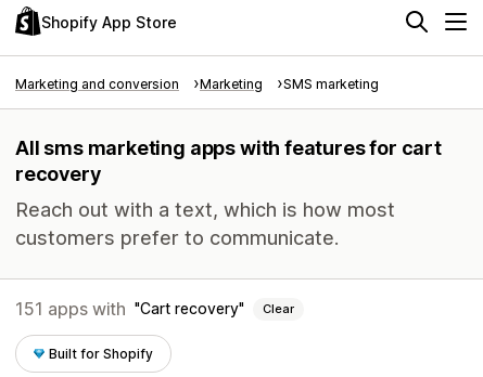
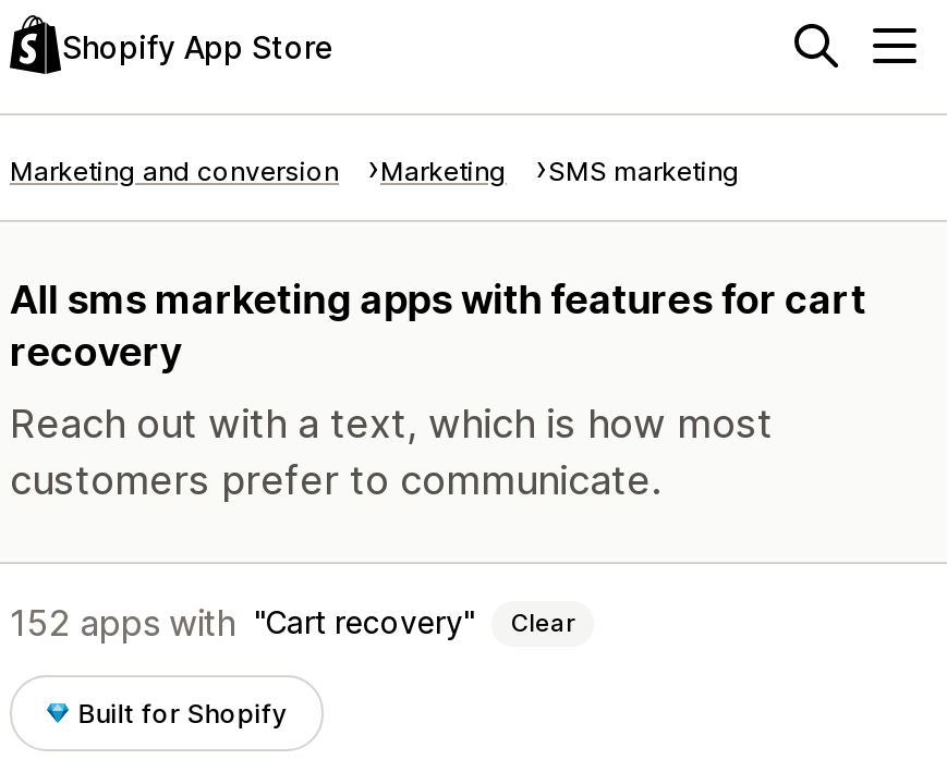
[15,298,294,320] 151 apps with Cart recovery Clear -> [10,601,574,645] 152 apps with Cart recovery Clear

